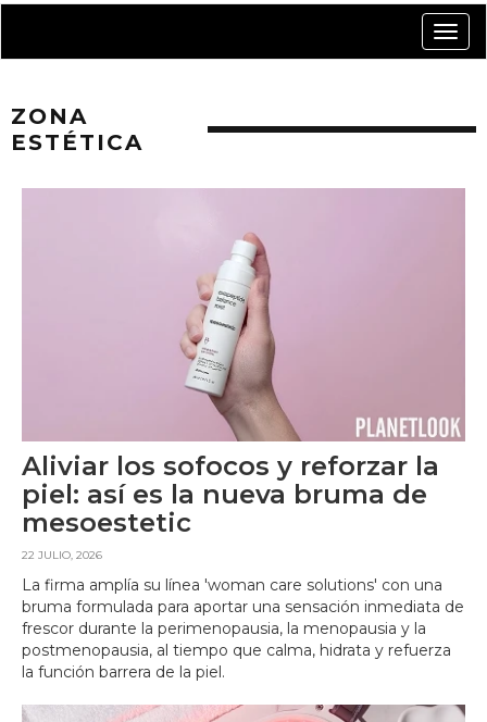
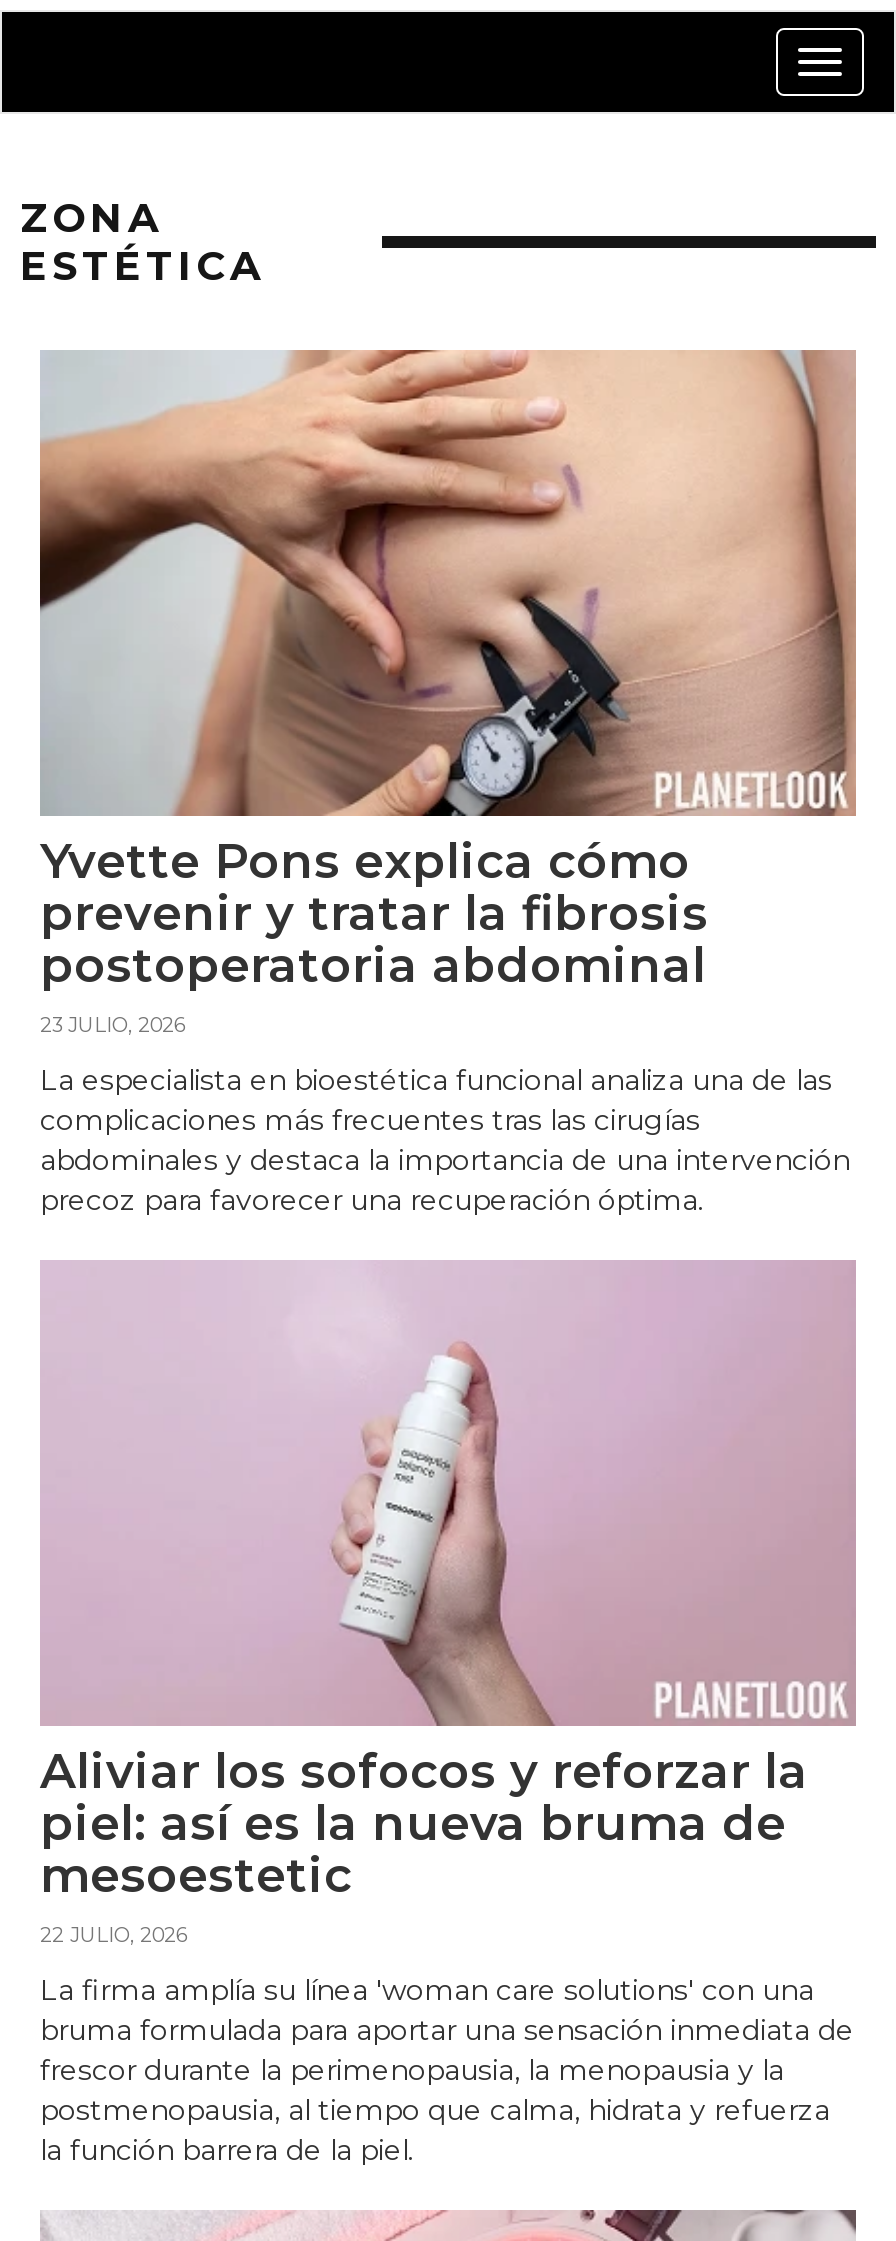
none -> [38,349,854,1217] [image] | Yvette Pons explica cómo | prevenir y tratar la fibrosis | postoperatoria abdominal | 23 JULIO, 2026 | La especialista en bioestética funcional analiza una de las | complicaciones más frecuentes tras las cirugías | abdominales y destaca la importancia de una intervención | precoz para favorecer una recuperación óptima.

